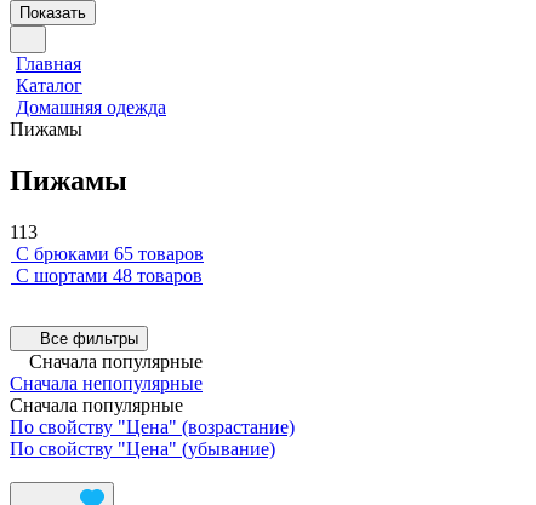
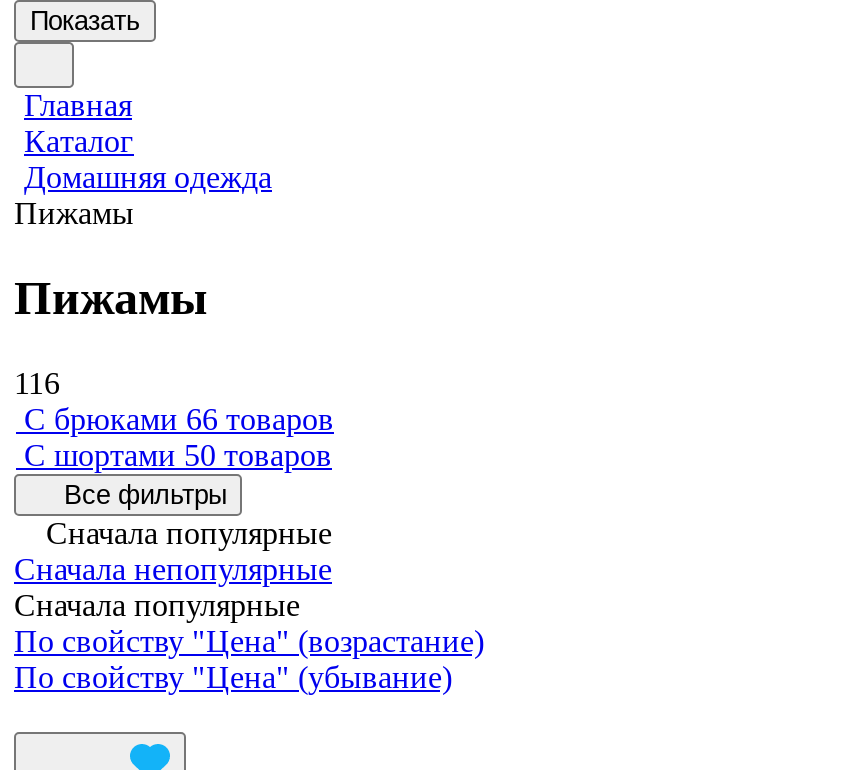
[10,221,38,242] 113 -> [14,366,60,400] 116
[16,243,204,264] С брюками 65 товаров -> [24,402,334,436] С брюками 66 товаров
[16,265,203,286] С шортами 48 товаров -> [24,438,332,472] С шортами 50 товаров

